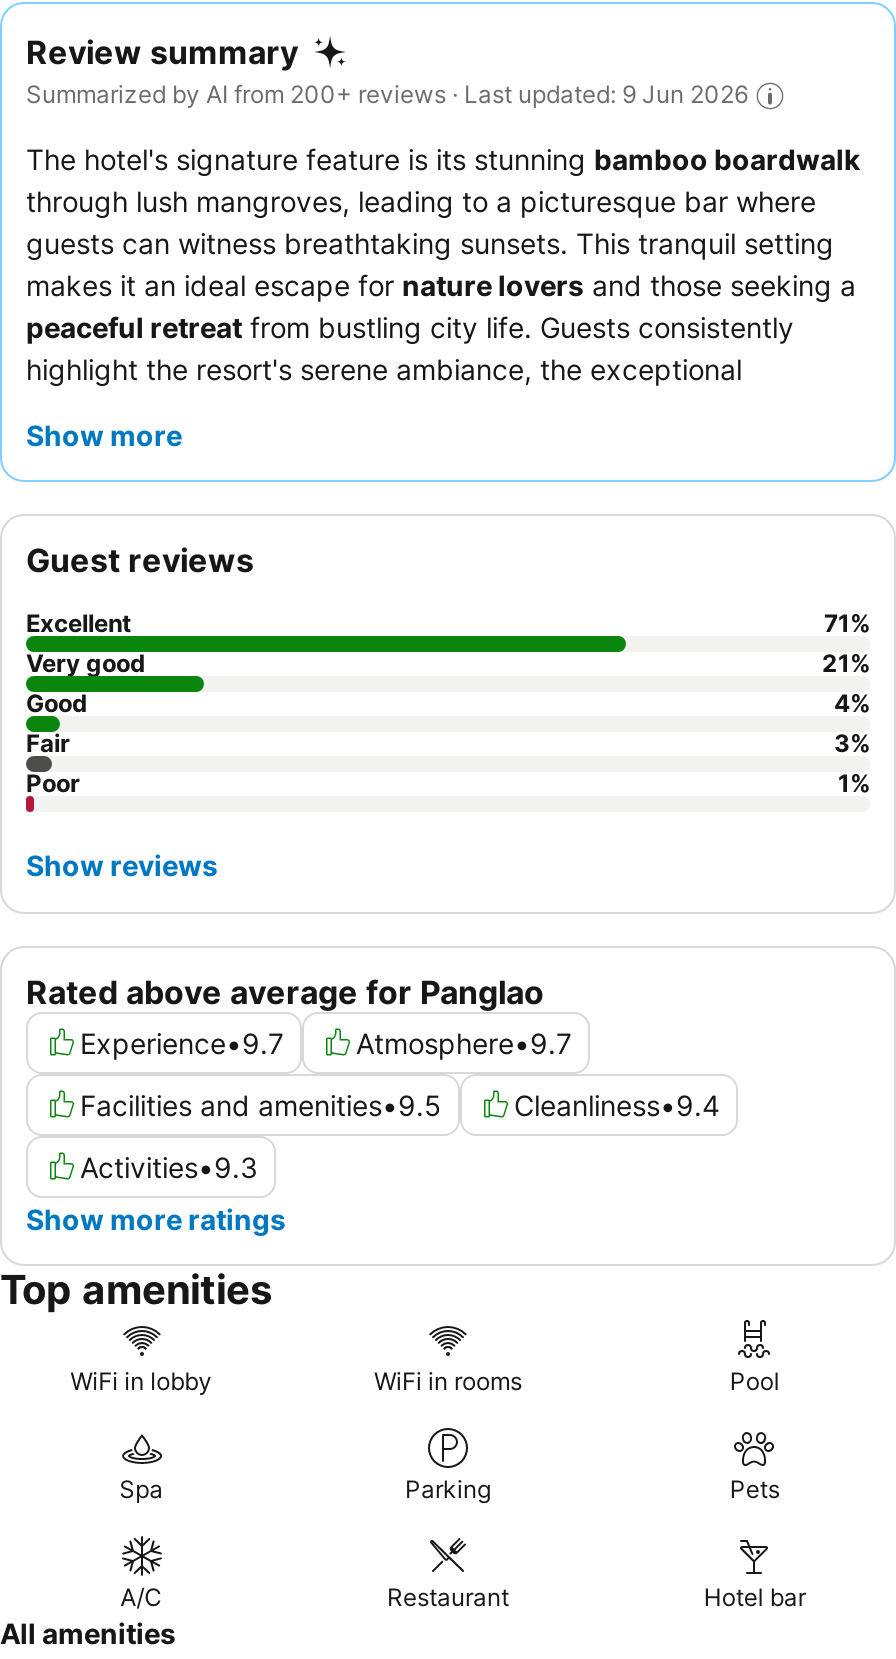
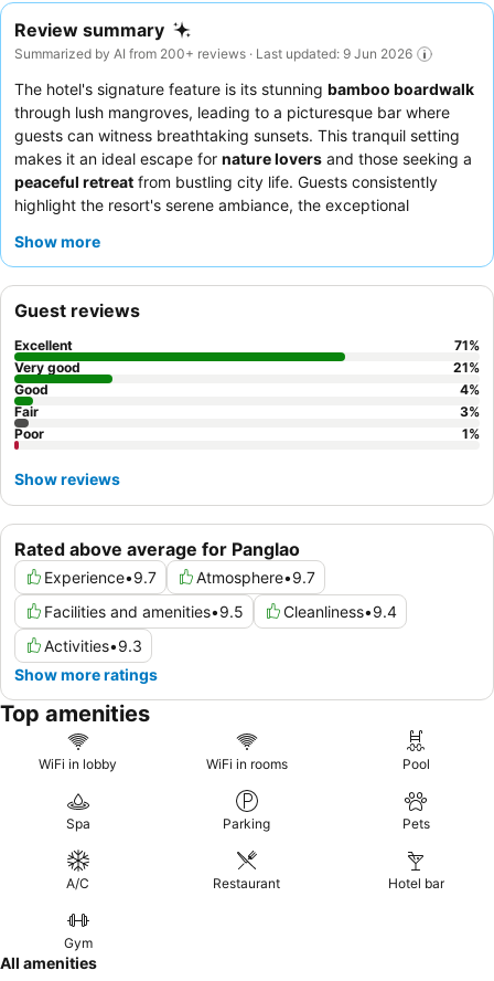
none -> [64,934,92,951] Gym

